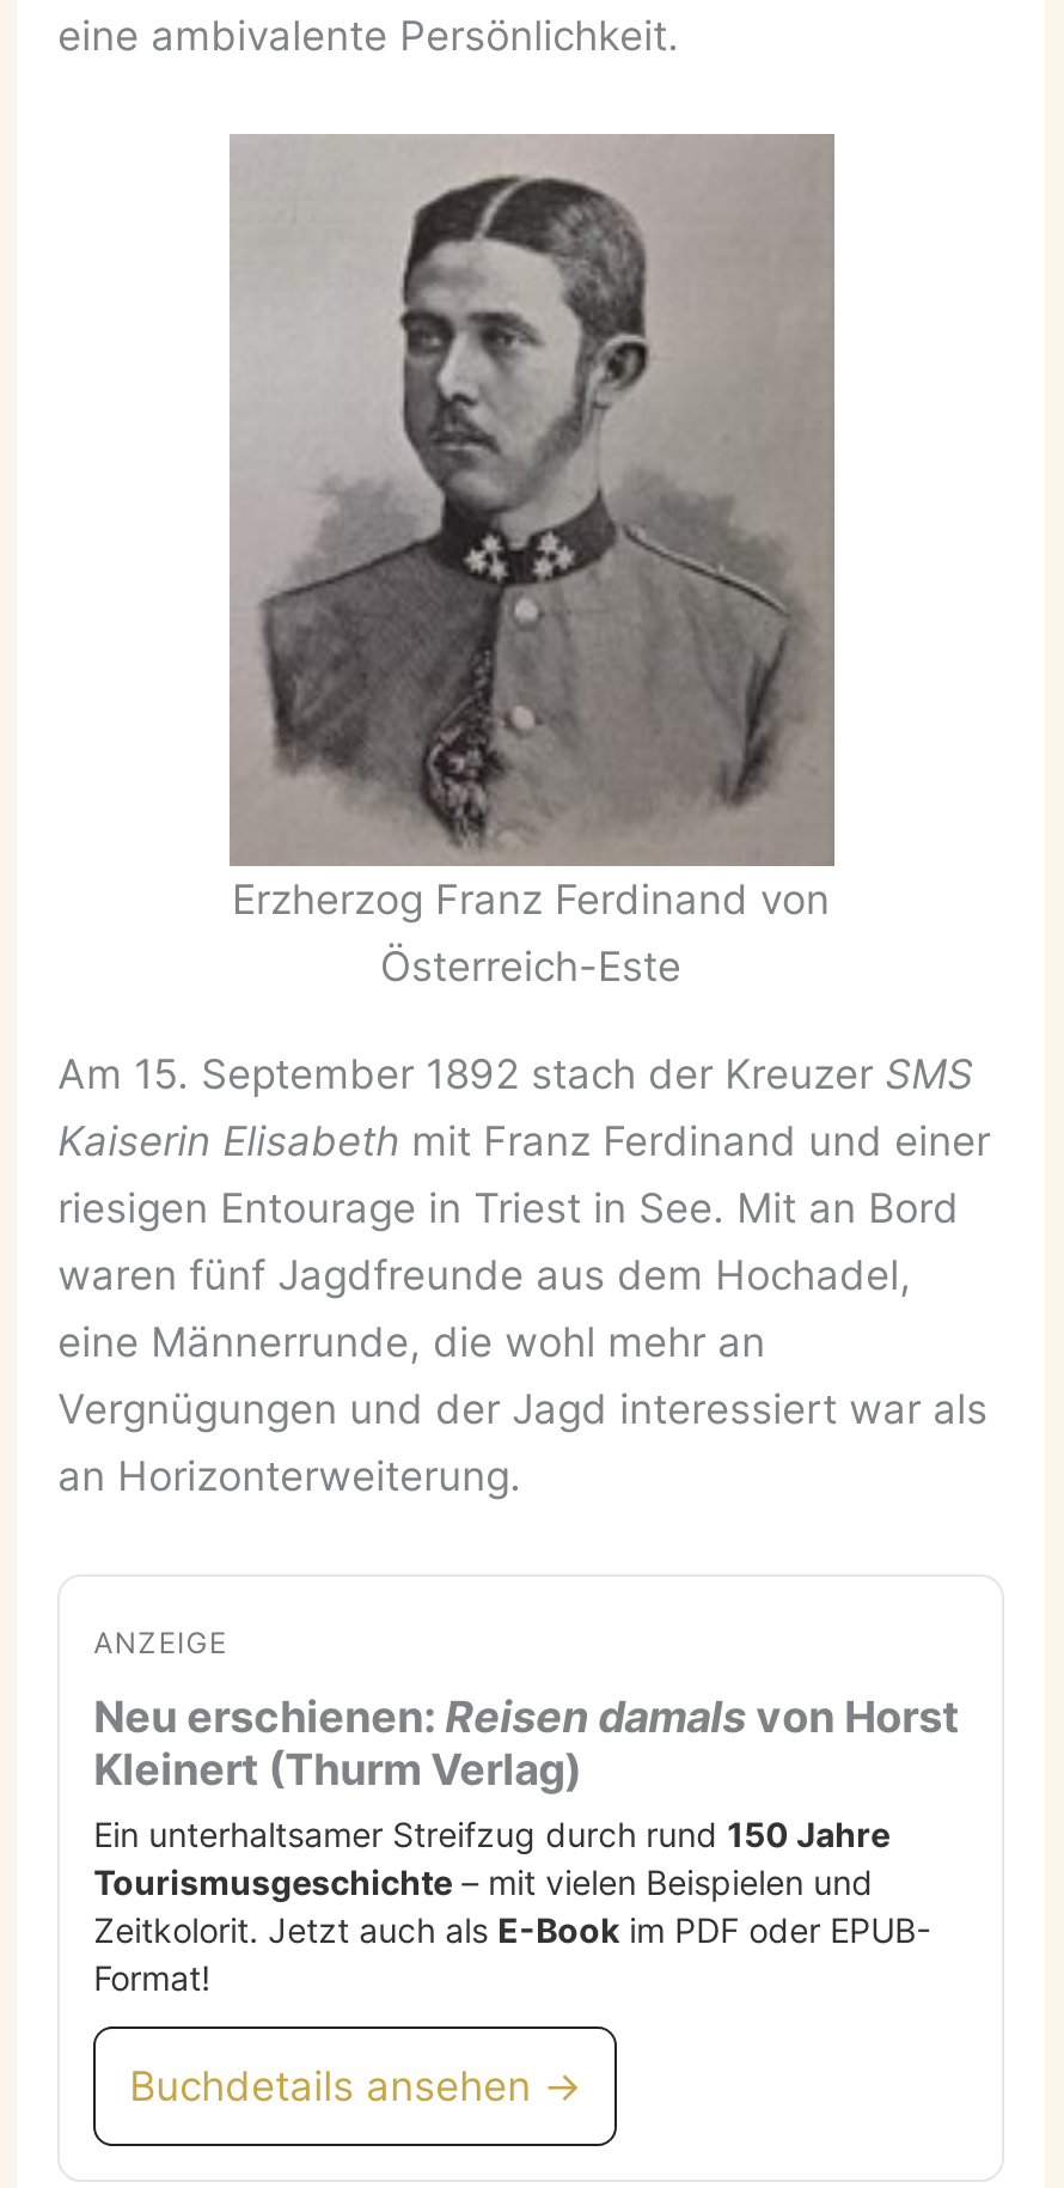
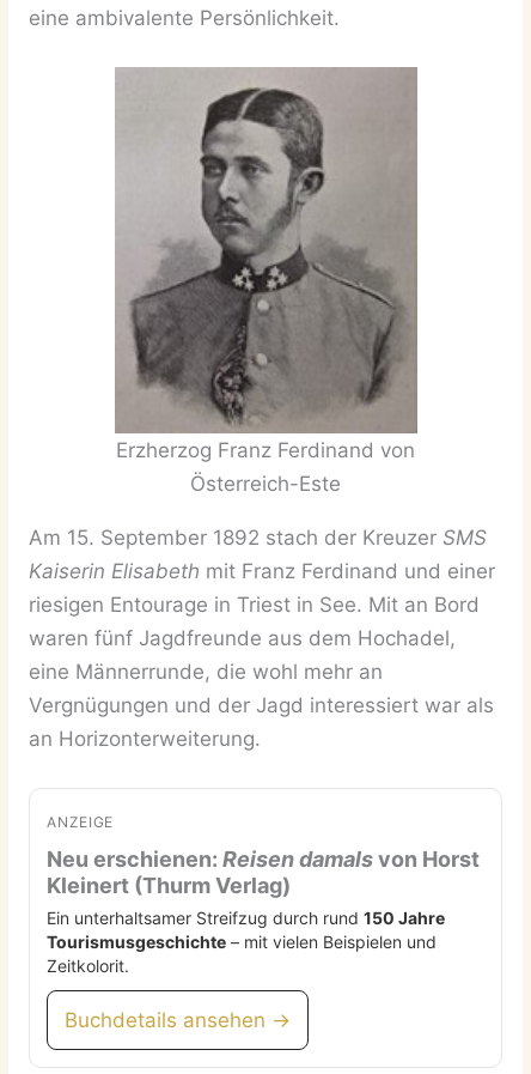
[94,1910,931,1998] Zeitkolorit. Jetzt auch als E-Book im PDF oder EPUB- | Format! -> [47,956,129,976] Zeitkolorit.

